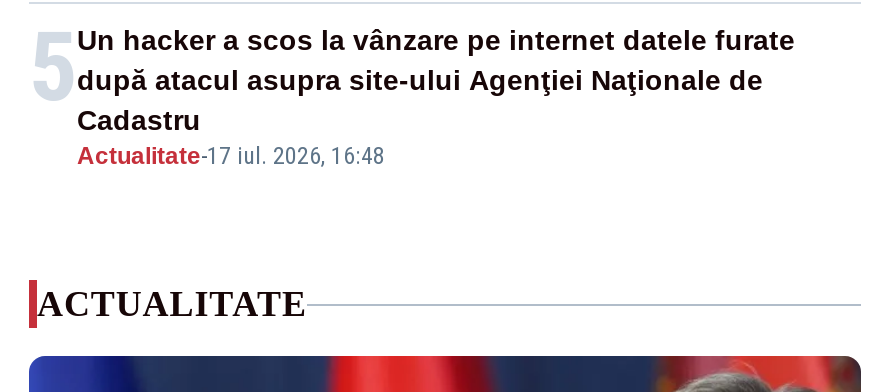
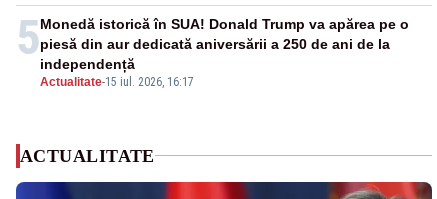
[77,25,795,137] Un hacker a scos la vânzare pe internet datele furate | după atacul asupra site-ului Agenţiei Naţionale de | Cadastru -> [40,15,409,71] Monedă istorică în SUA! Donald Trump va apărea pe o | piesă din aur dedicată aniversării a 250 de ani de la | independență
[77,143,385,171] Actualitate-17 iul. 2026, 16:48 -> [40,74,194,88] Actualitate-15 iul. 2026, 16:17

